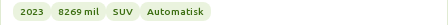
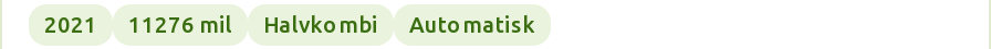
[20,6,133,17] 2023 | 8269 mil | SUV -> [44,13,378,37] 2021 | 11276 mil | Halvkombi

